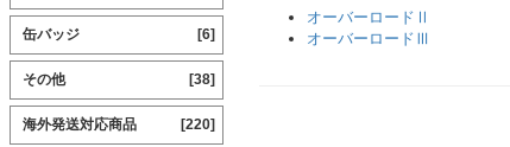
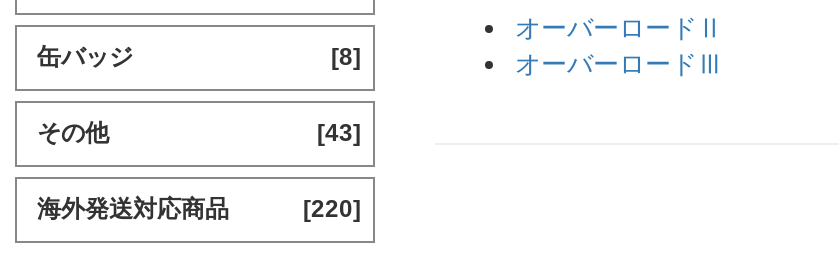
[197,26,215,43] [6] -> [331,43,361,71] [8]
[175,71,215,88] [38] -> [293,119,361,147] [43]

